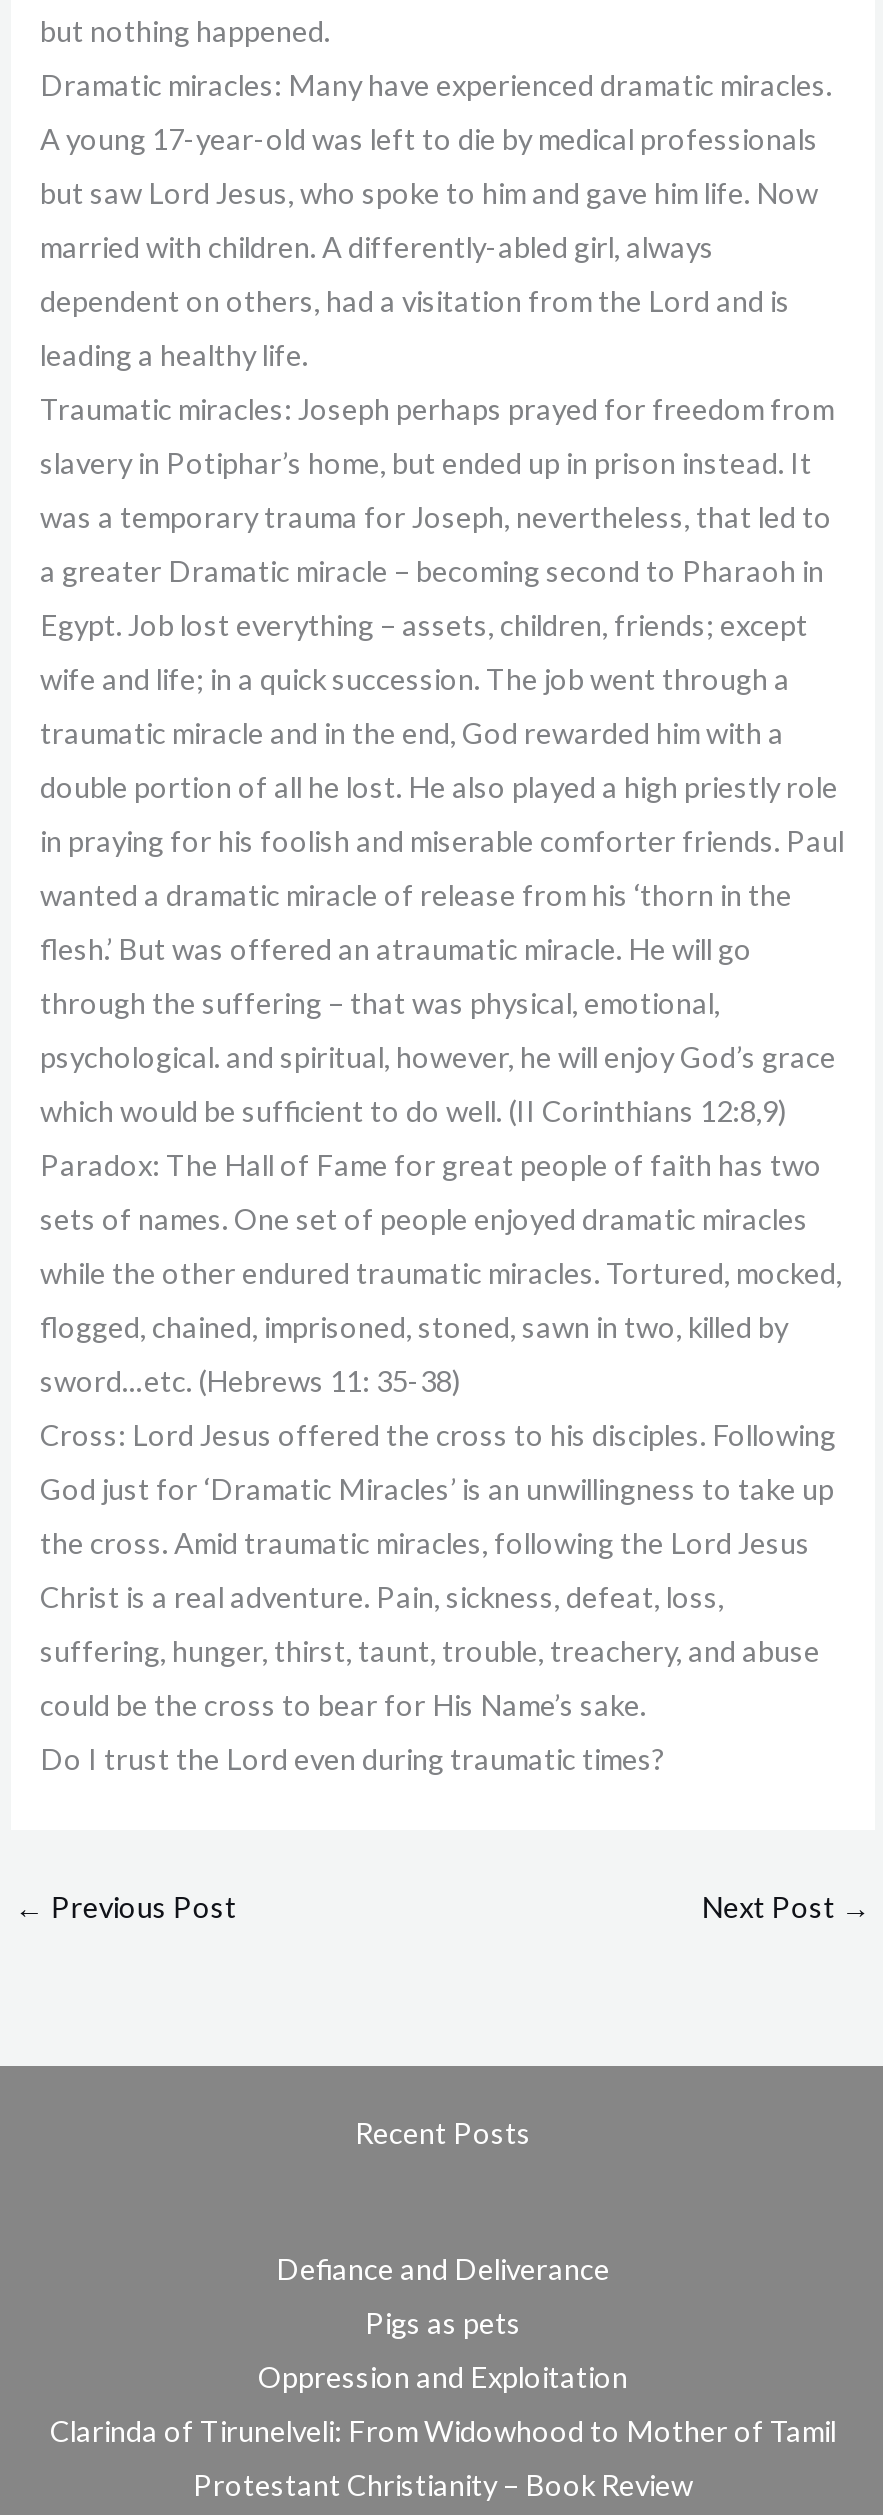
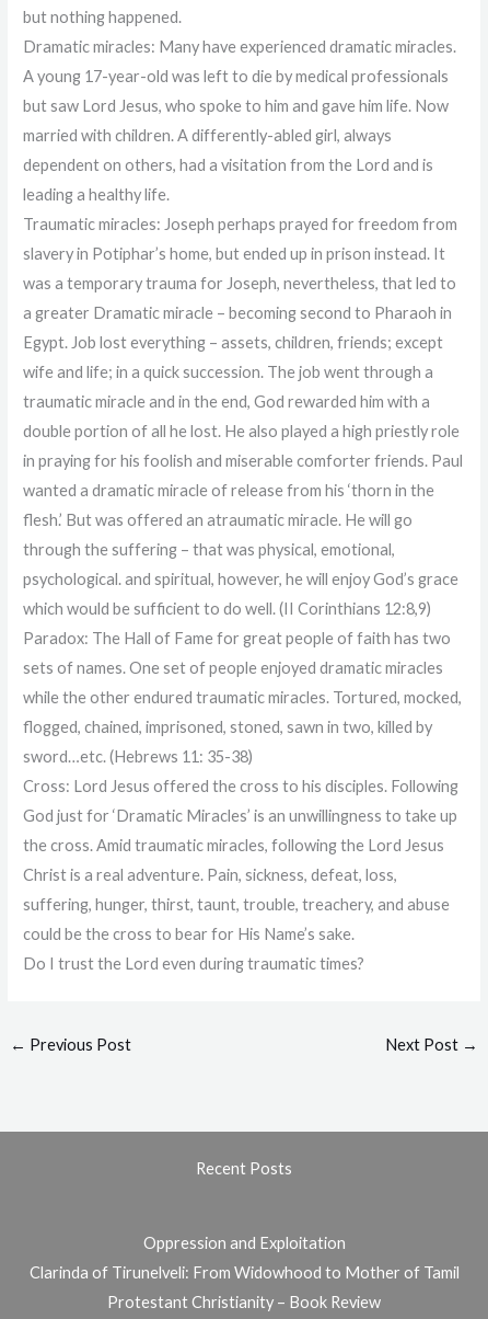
[276,2251,610,2339] Defiance and Deliverance | Pigs as pets -> none

